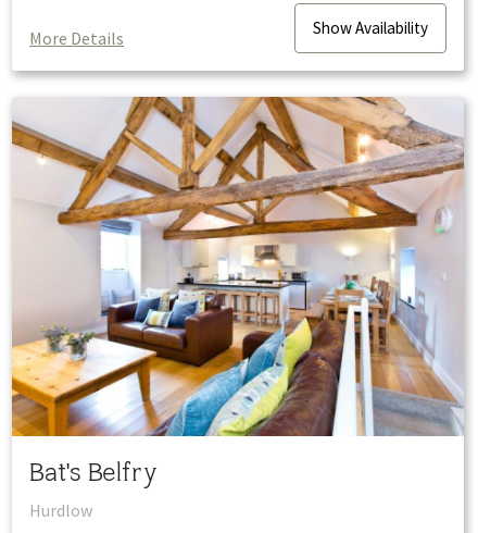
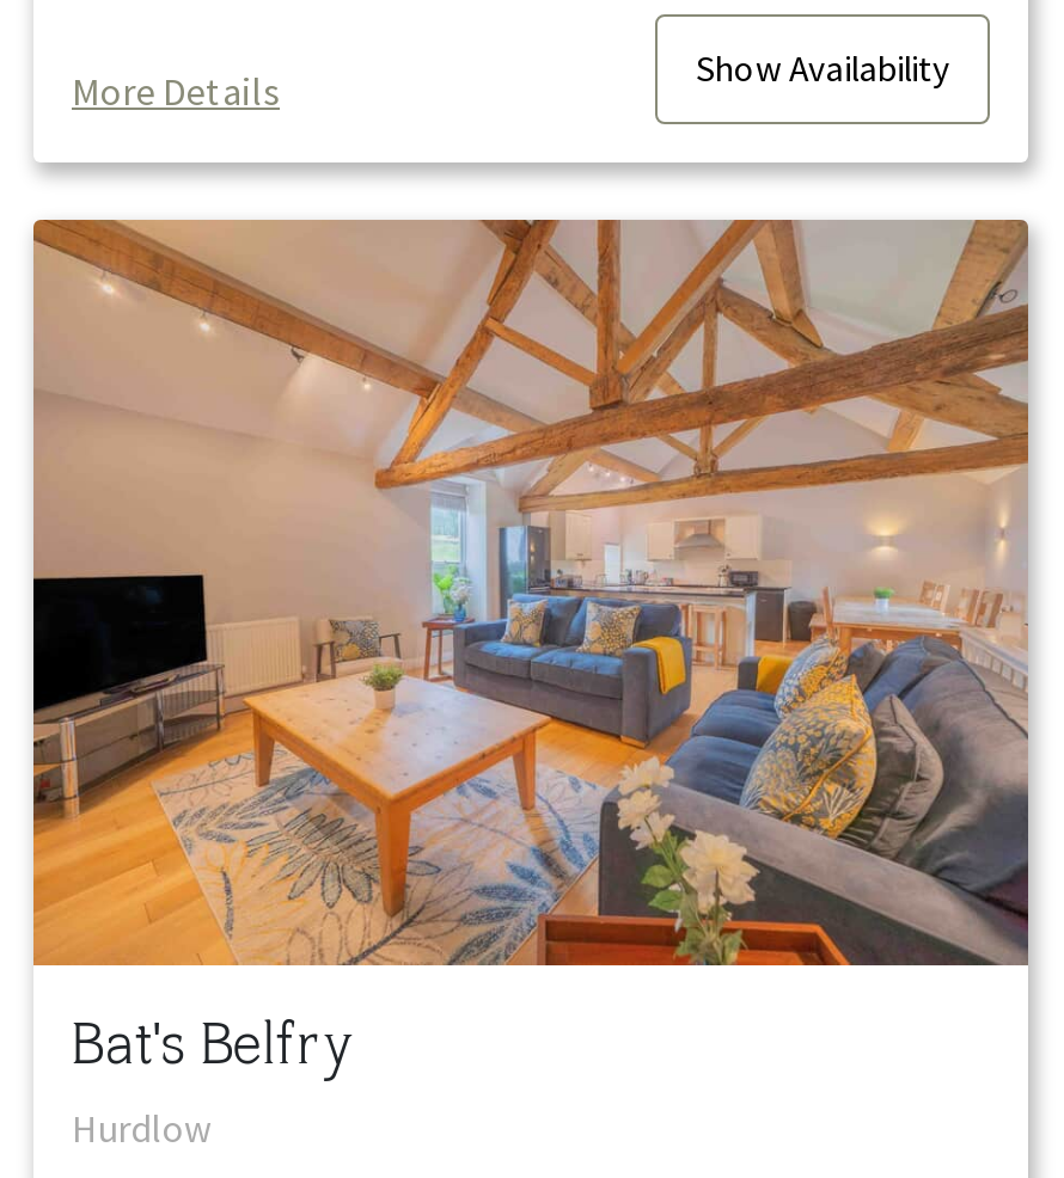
[12,97,464,437] [image] -> [31,217,1031,968] [image]

